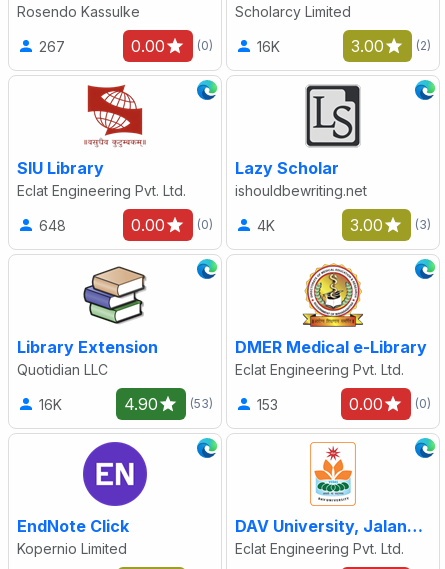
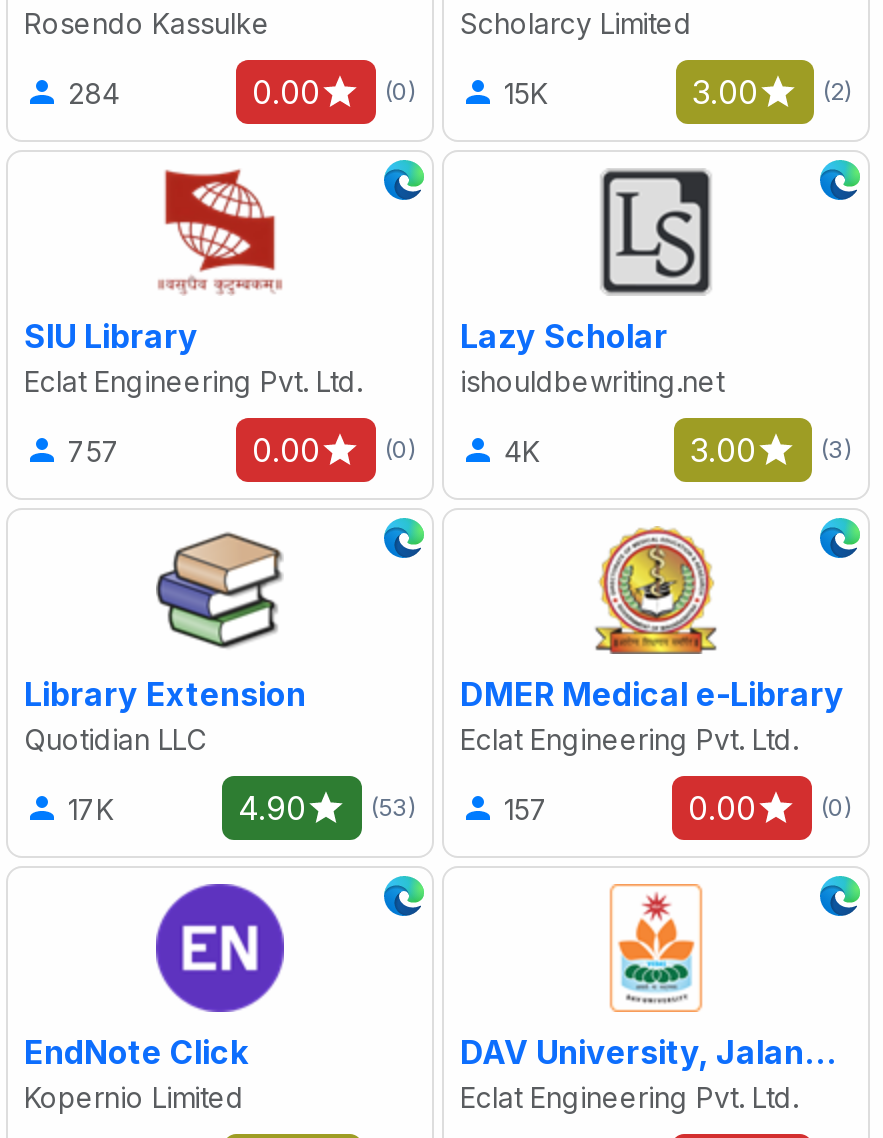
[39,37,65,54] 267 -> [68,75,120,109] 284
[257,37,280,54] 16K -> [504,75,548,109] 15K
[39,216,66,233] 648 -> [68,433,120,467] 757
[39,395,62,412] 16K -> [68,791,114,825] 17K
[257,395,278,412] 153 -> [504,791,548,825] 157

